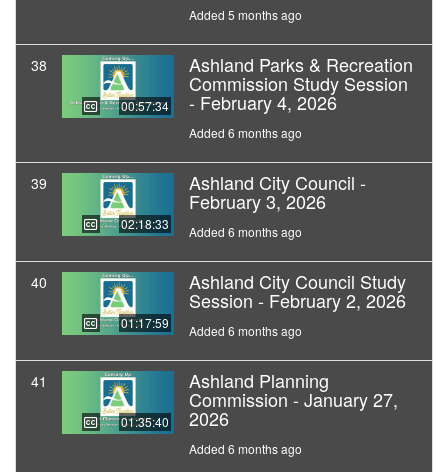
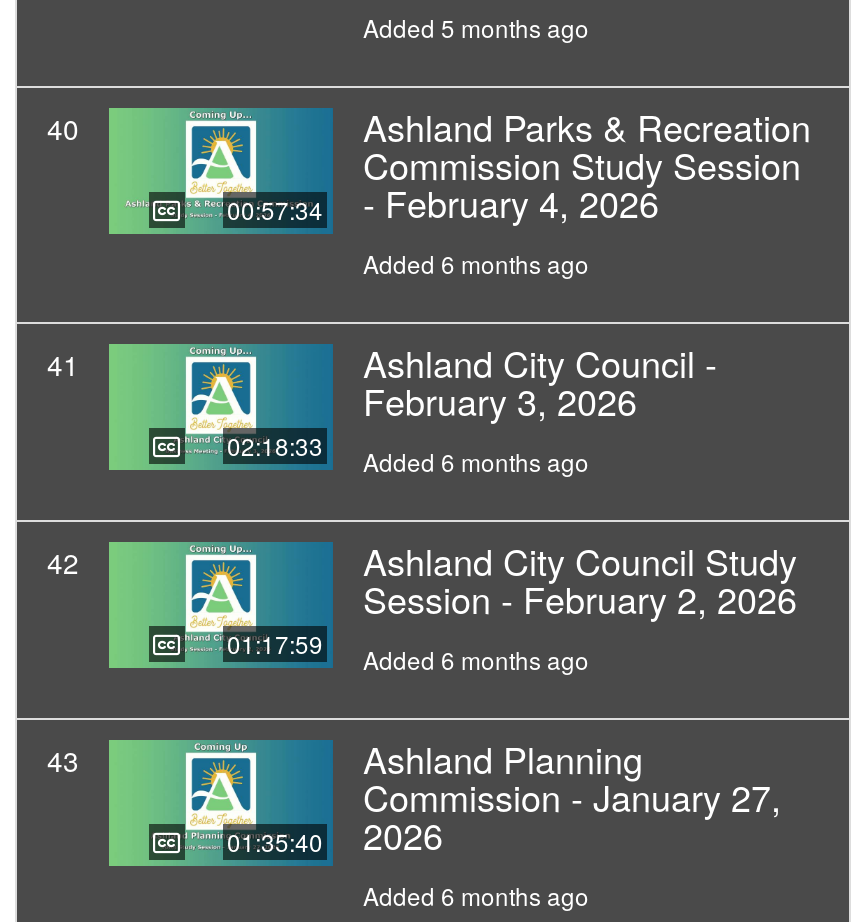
[31,55,47,75] 38 -> [47,109,79,149] 40
[31,173,47,193] 39 -> [47,345,79,385] 41
[31,272,47,292] 40 -> [47,543,79,583] 42
[31,371,47,391] 41 -> [47,741,79,781] 43

